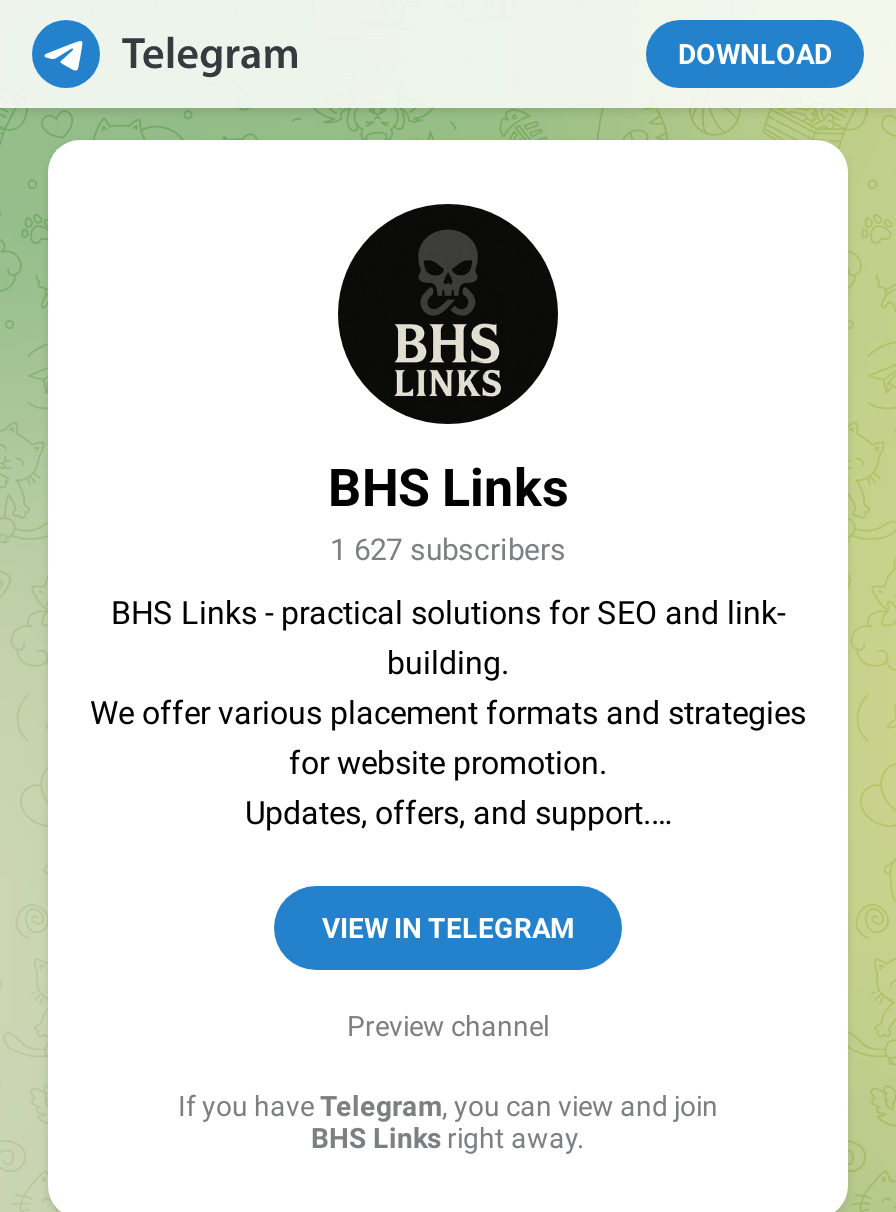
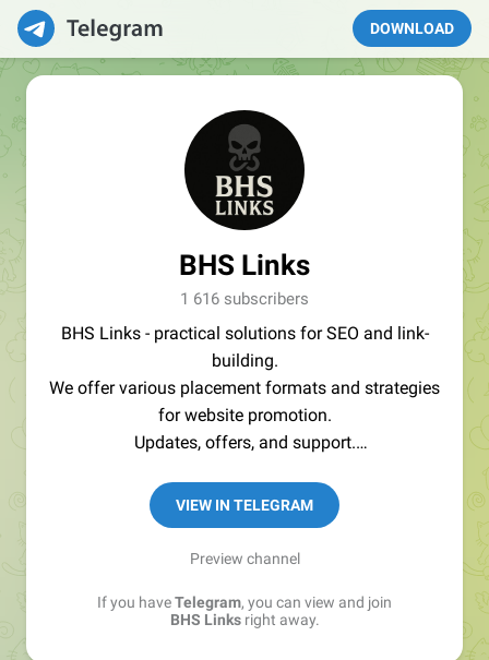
[330,532,566,568] 1 627 subscribers -> [180,289,309,309] 1 616 subscribers

